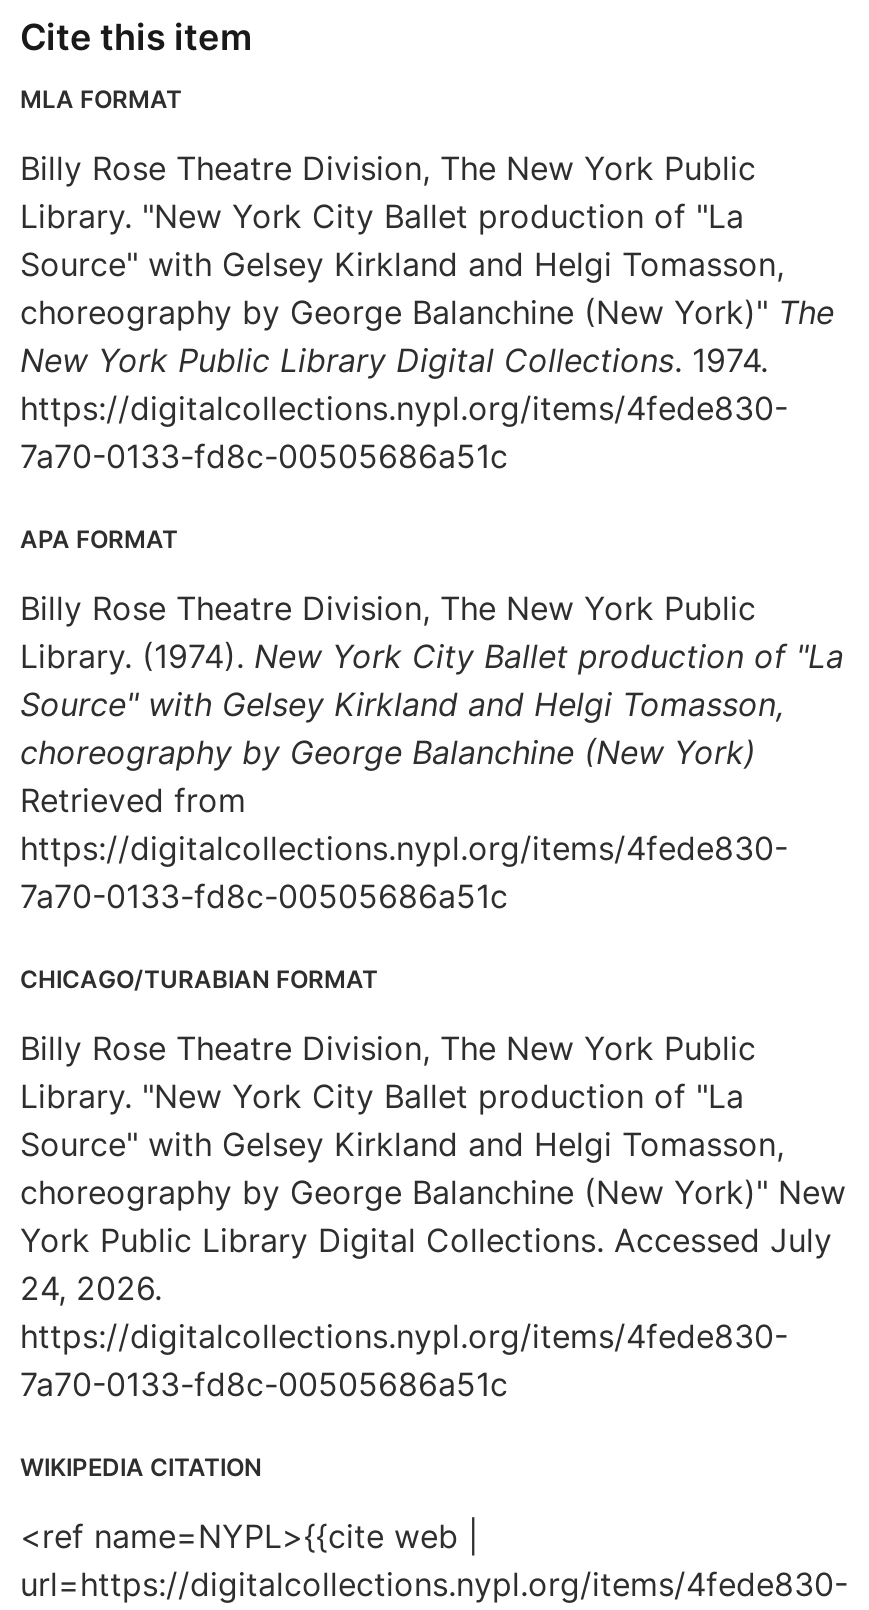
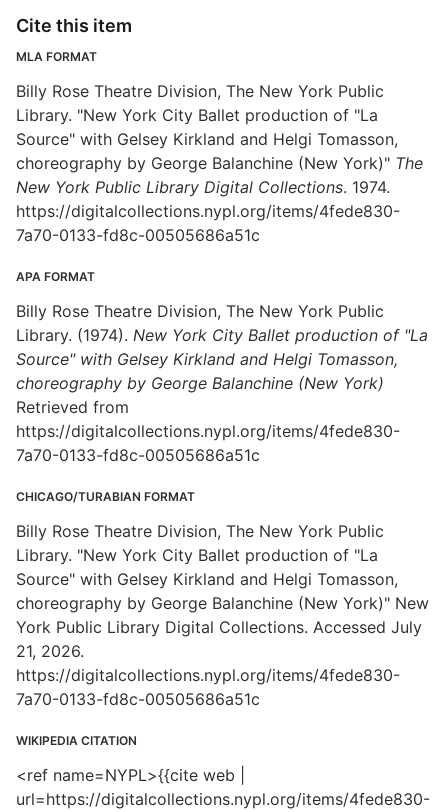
[20,1268,162,1308] 24, 2026. -> [16,641,84,661] 21, 2026.

